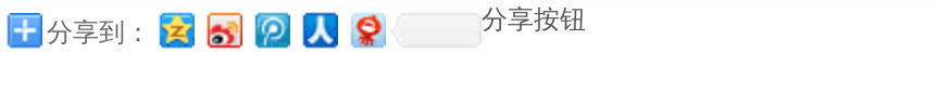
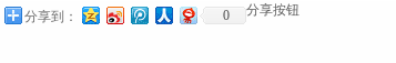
none -> [222,8,229,23] 0

